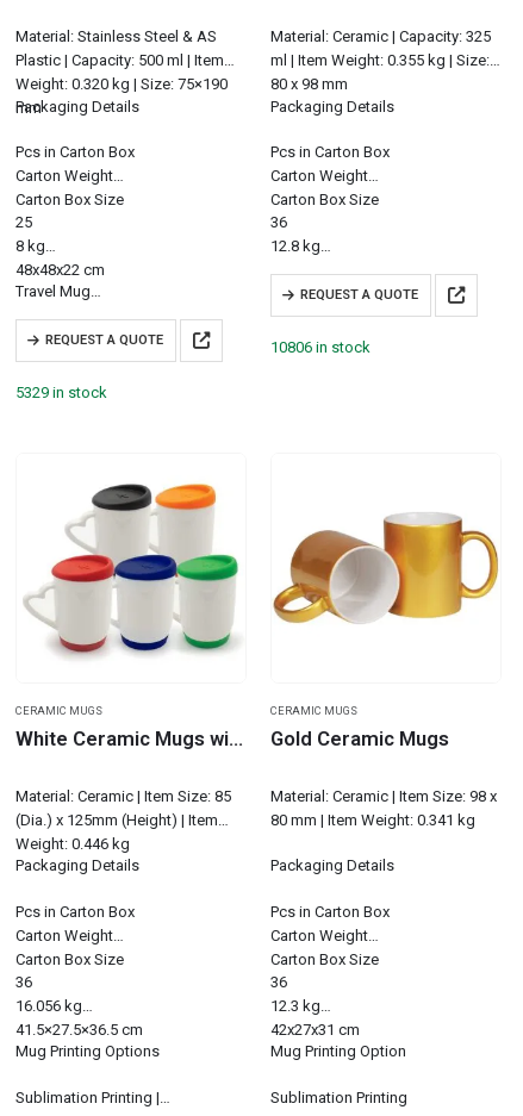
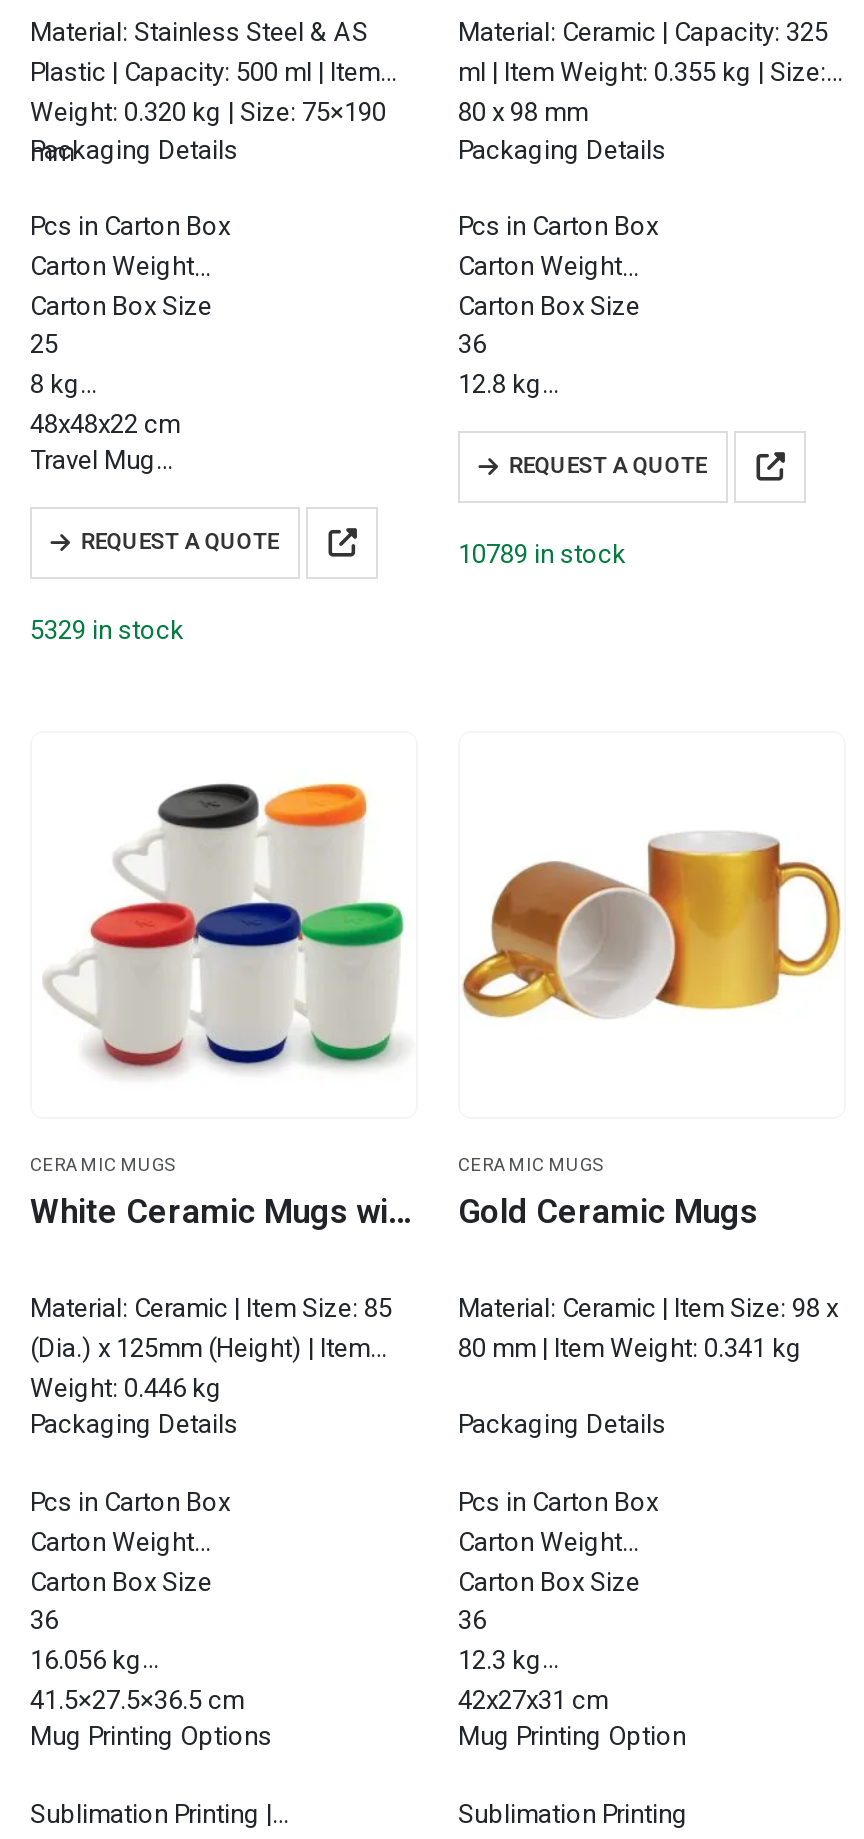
[270,338,371,356] 10806 in stock -> [458,539,626,569] 10789 in stock

